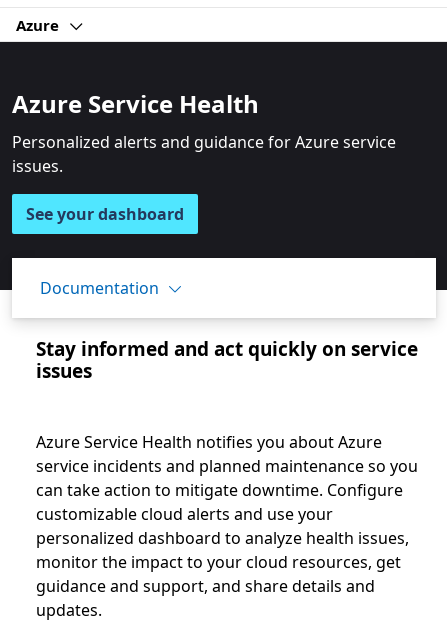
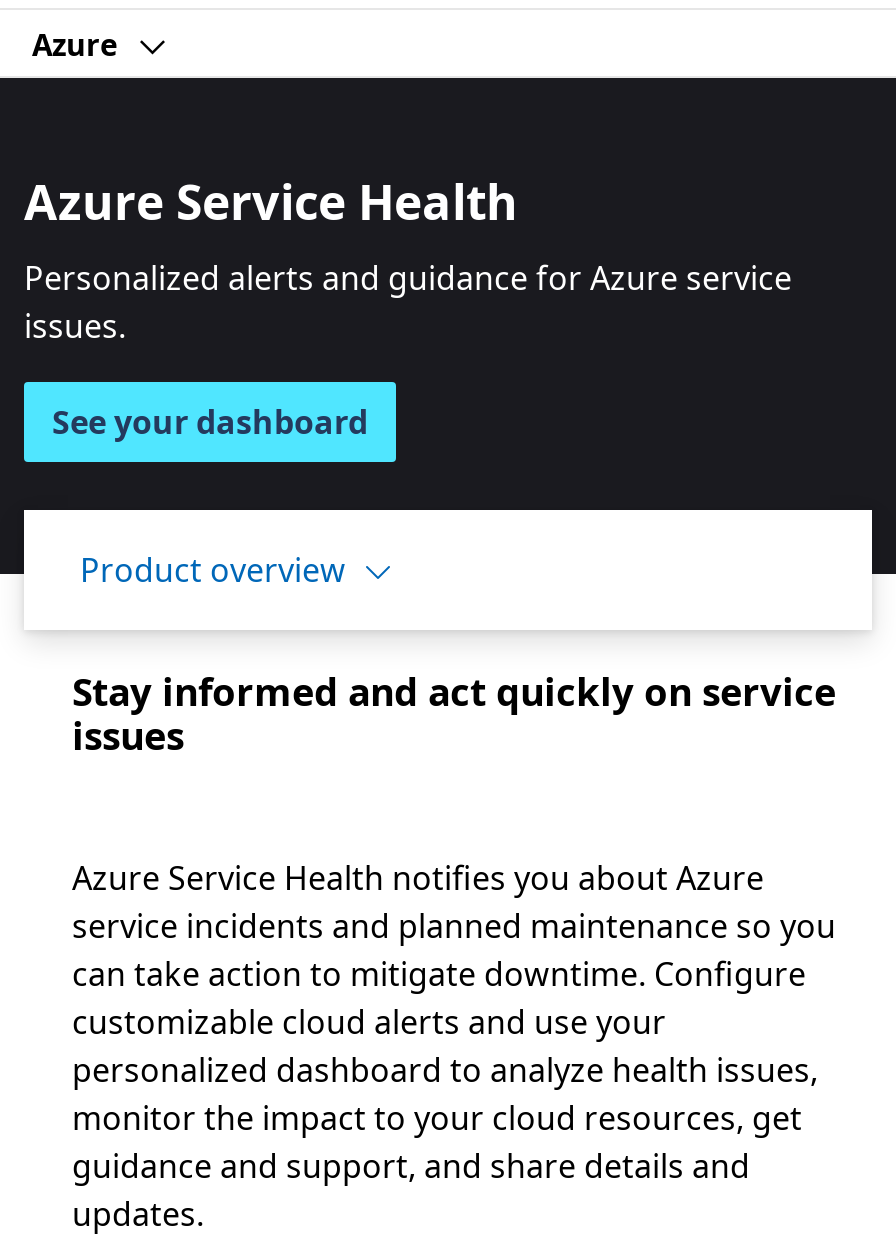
[40,277,159,299] Documentation -> [80,548,346,592] Product overview

